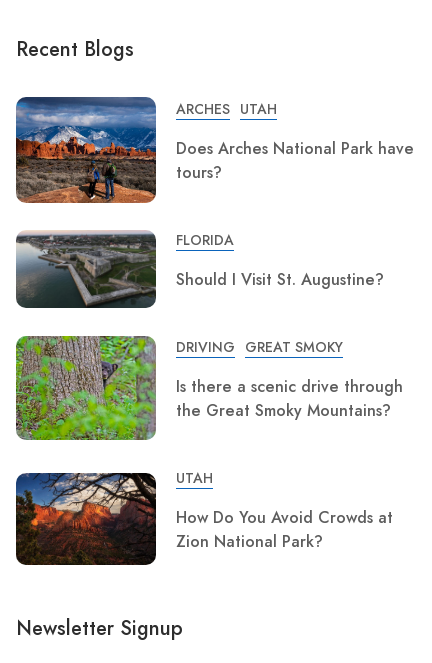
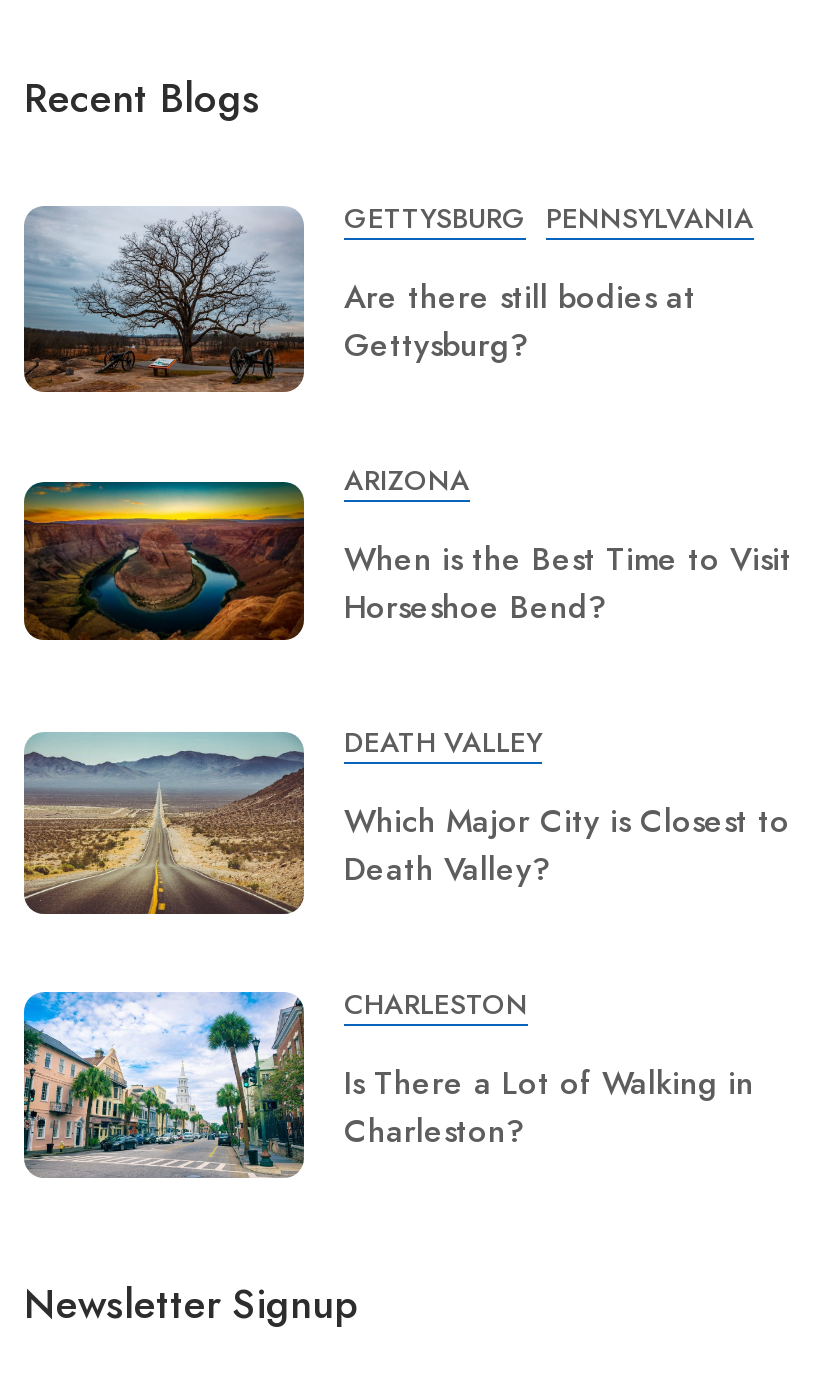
[15,96,277,204] [image] | ARCHES UTAH -> [24,199,754,406] [image] | GETTYSBURG PENNSYLVANIA
[176,137,414,184] Does Arches National Park have | tours? -> [344,275,696,369] Are there still bodies at | Gettysburg?
[15,230,234,309] [image] | FLORIDA -> [22,461,470,642] [image] | ARIZONA
[176,268,384,291] Should I Visit St. Augustine? -> [344,537,792,631] When is the Best Time to Visit | Horseshoe Bend?
[15,335,343,441] [image] | DRIVING GREAT SMOKY -> [24,720,542,916] [image] | DEATH VALLEY
[176,375,403,422] Is there a scenic drive through | the Great Smoky Mountains? -> [344,799,790,893] Which Major City is Closest to | Death Valley?
[15,468,213,566] [image] | UTAH -> [22,985,528,1178] [image] | CHARLESTON
[176,506,393,553] How Do You Avoid Crowds at | Zion National Park? -> [344,1061,754,1155] Is There a Lot of Walking in | Charleston?

